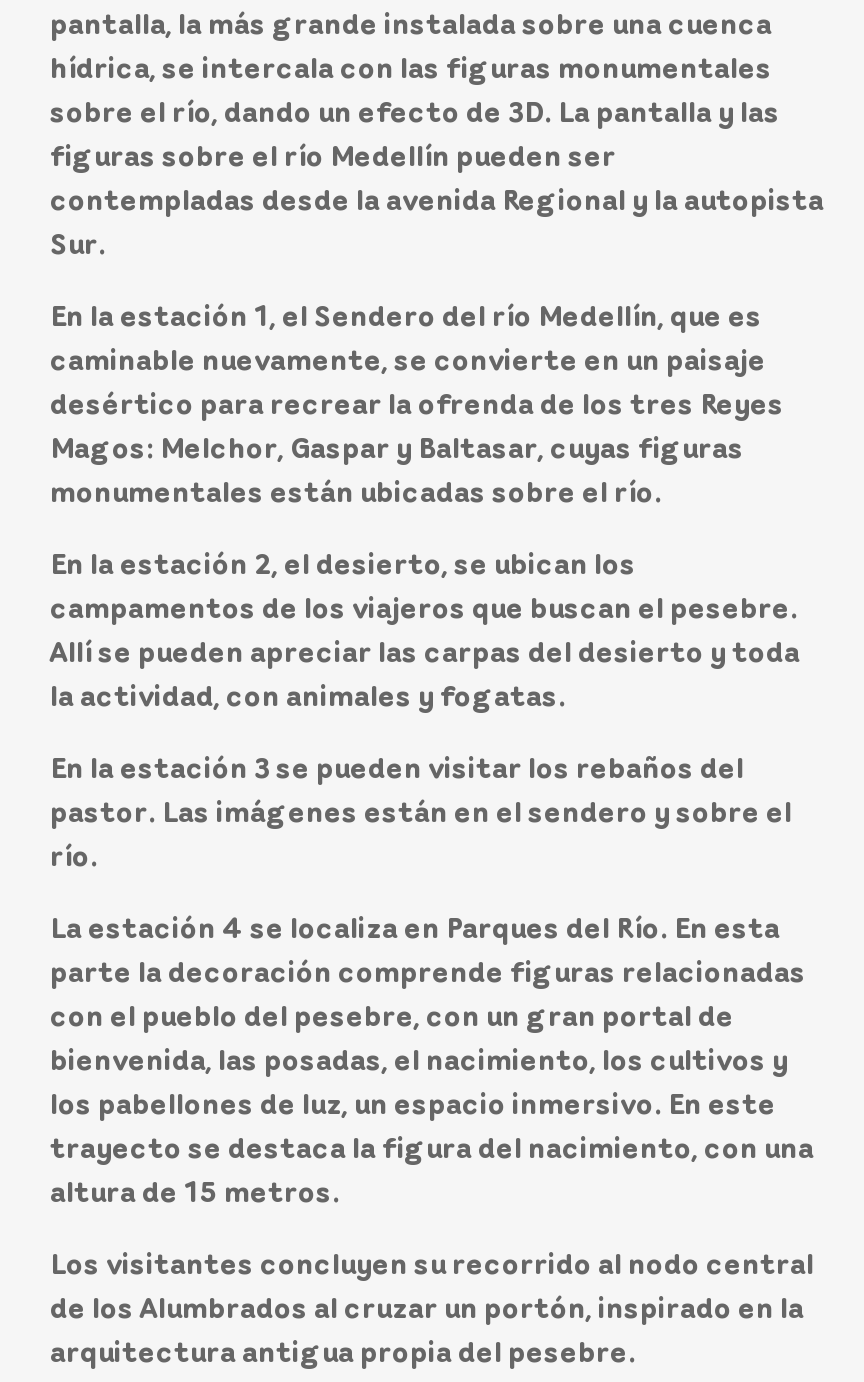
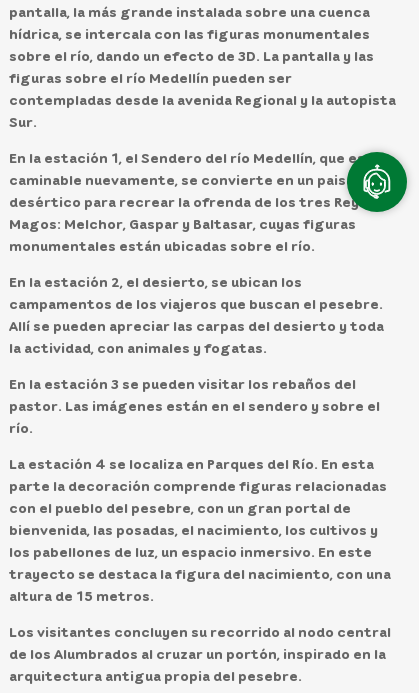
none -> [369,150,409,214] [image]

